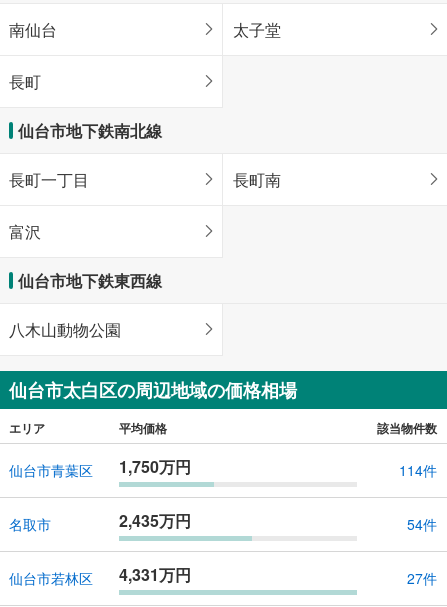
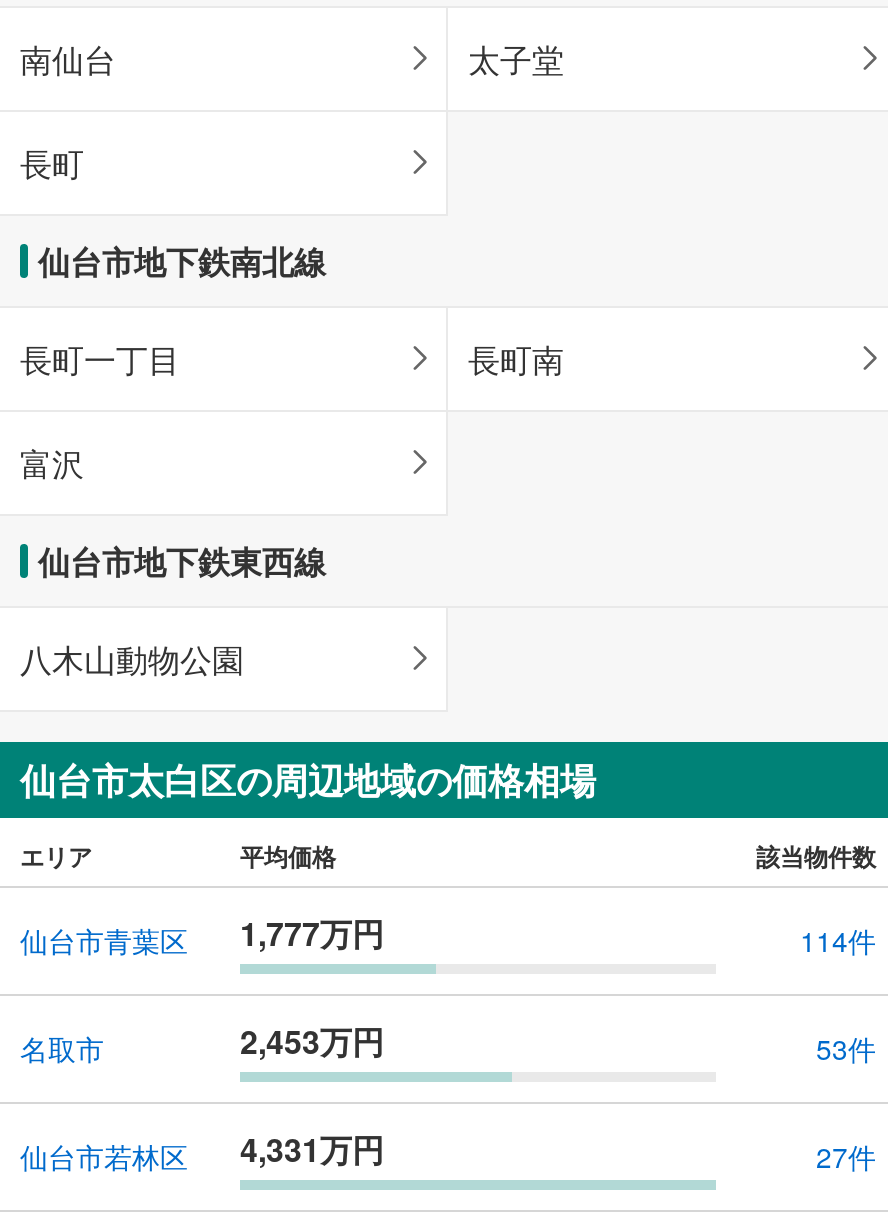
[9,455,191,480] 仙台市青葉区 1,750万円 -> [20,910,384,961] 仙台市青葉区 1,777万円
[119,509,191,532] 2,435万円 -> [240,1018,384,1064] 2,453万円
[407,514,437,534] 54件 -> [816,1029,876,1069] 53件

